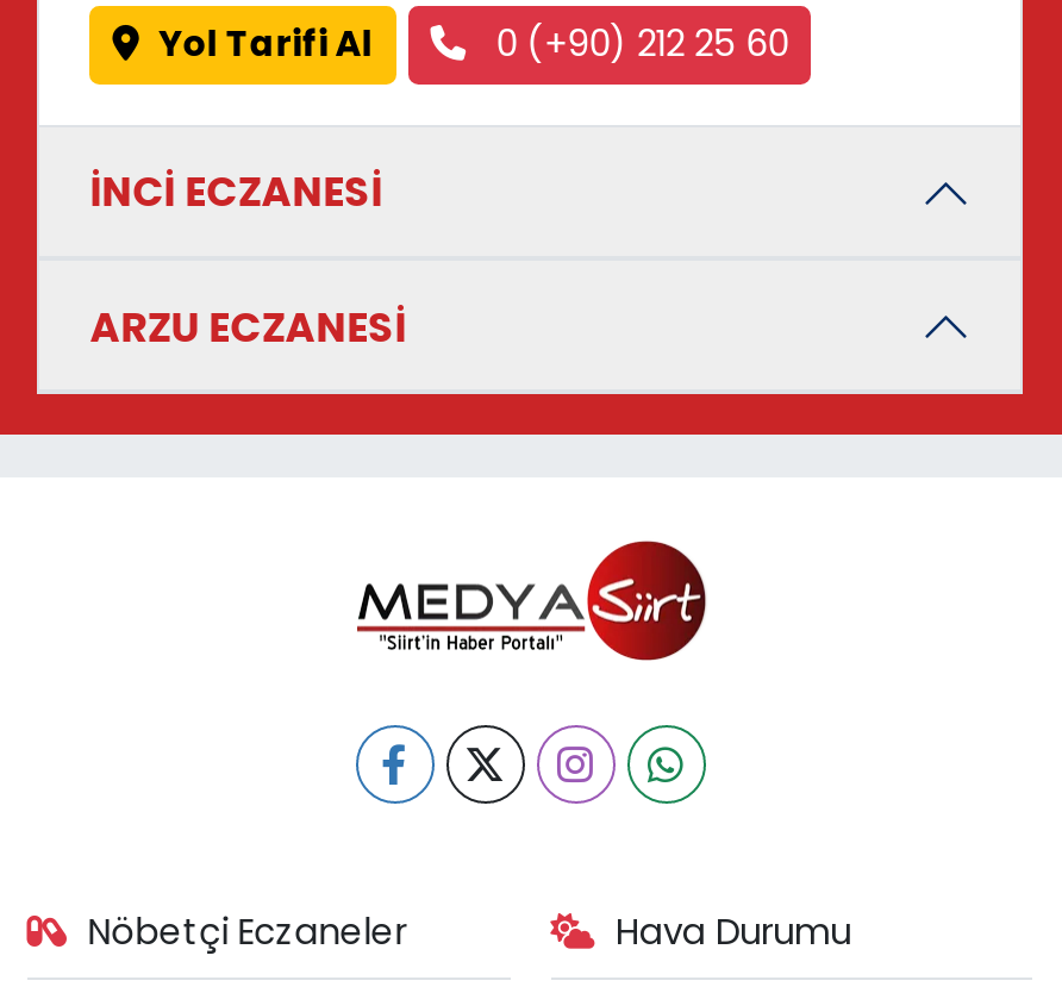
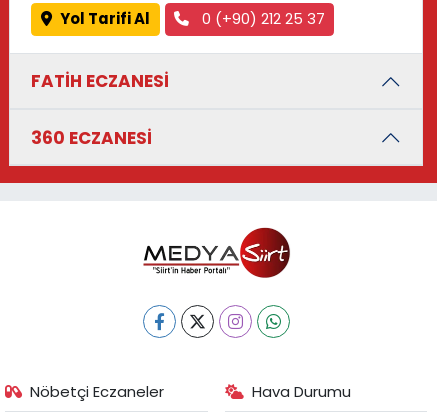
[486,19,789,69] 0 (+90) 212 25 60 -> [198,8,325,29] 0 (+90) 212 25 37
[90,164,383,221] İNCİ ECZANESİ -> [31,69,169,93] FATİH ECZANESİ
[90,298,406,355] ARZU ECZANESİ -> [31,125,152,149] 360 ECZANESİ

